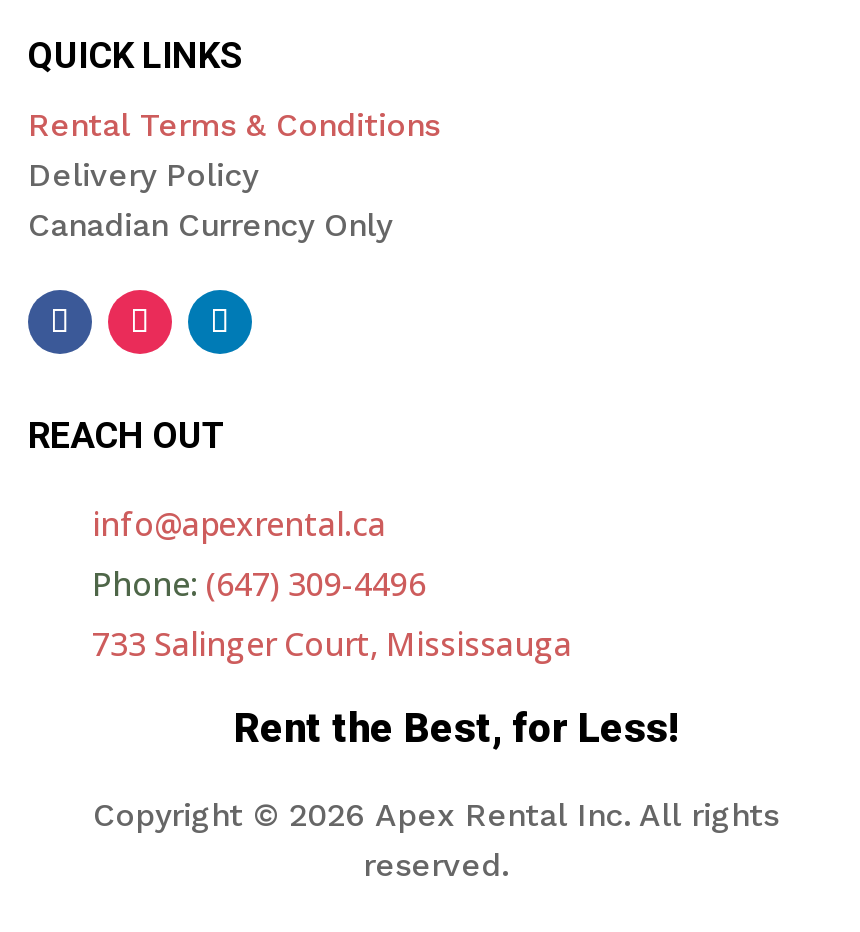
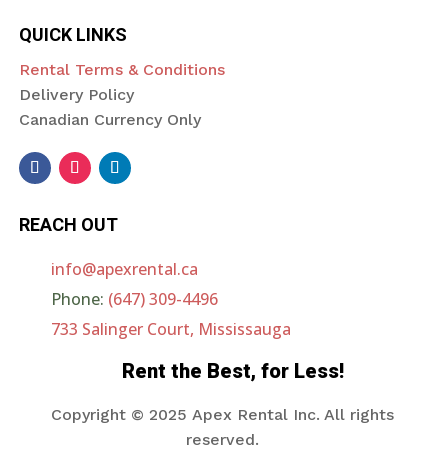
[93,795,779,833] Copyright © 2026 Apex Rental Inc. All rights -> [51,405,394,424] Copyright © 2025 Apex Rental Inc. All rights

